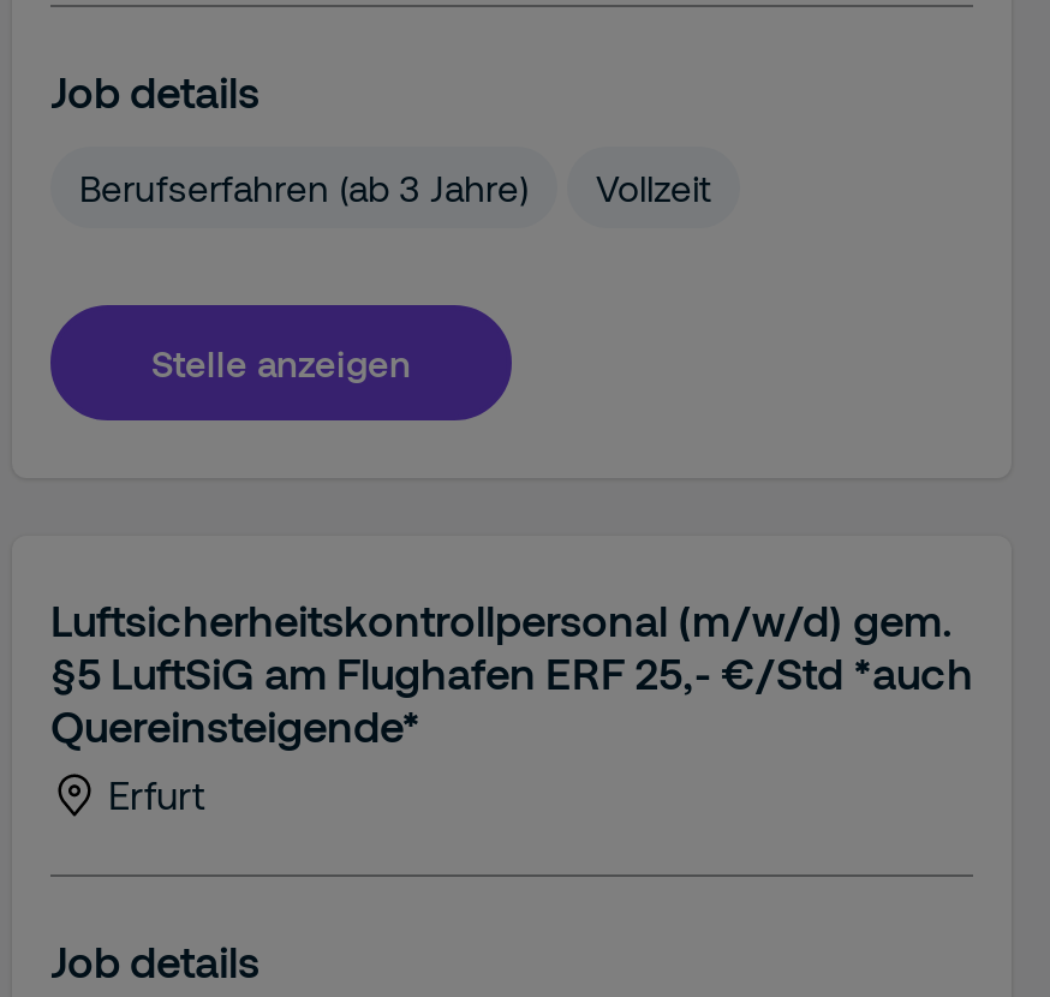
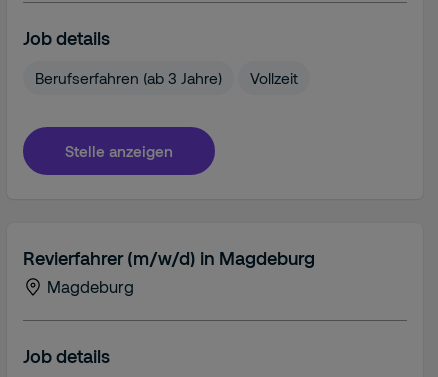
[50,593,973,817] Luftsicherheitskontrollpersonal (m/w/d) gem. | §5 LuftSiG am Flughafen ERF 25,- €/Std *auch | Quereinsteigende* | Erfurt -> [23,247,315,296] Revierfahrer (m/w/d) in Magdeburg | Magdeburg

